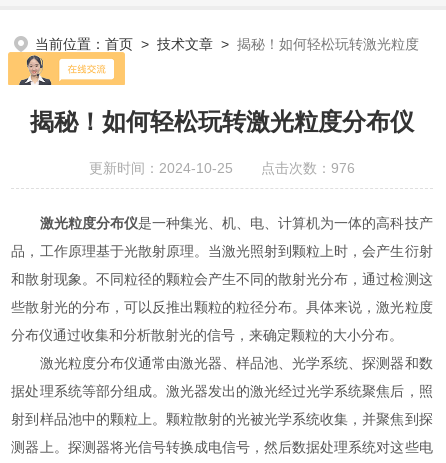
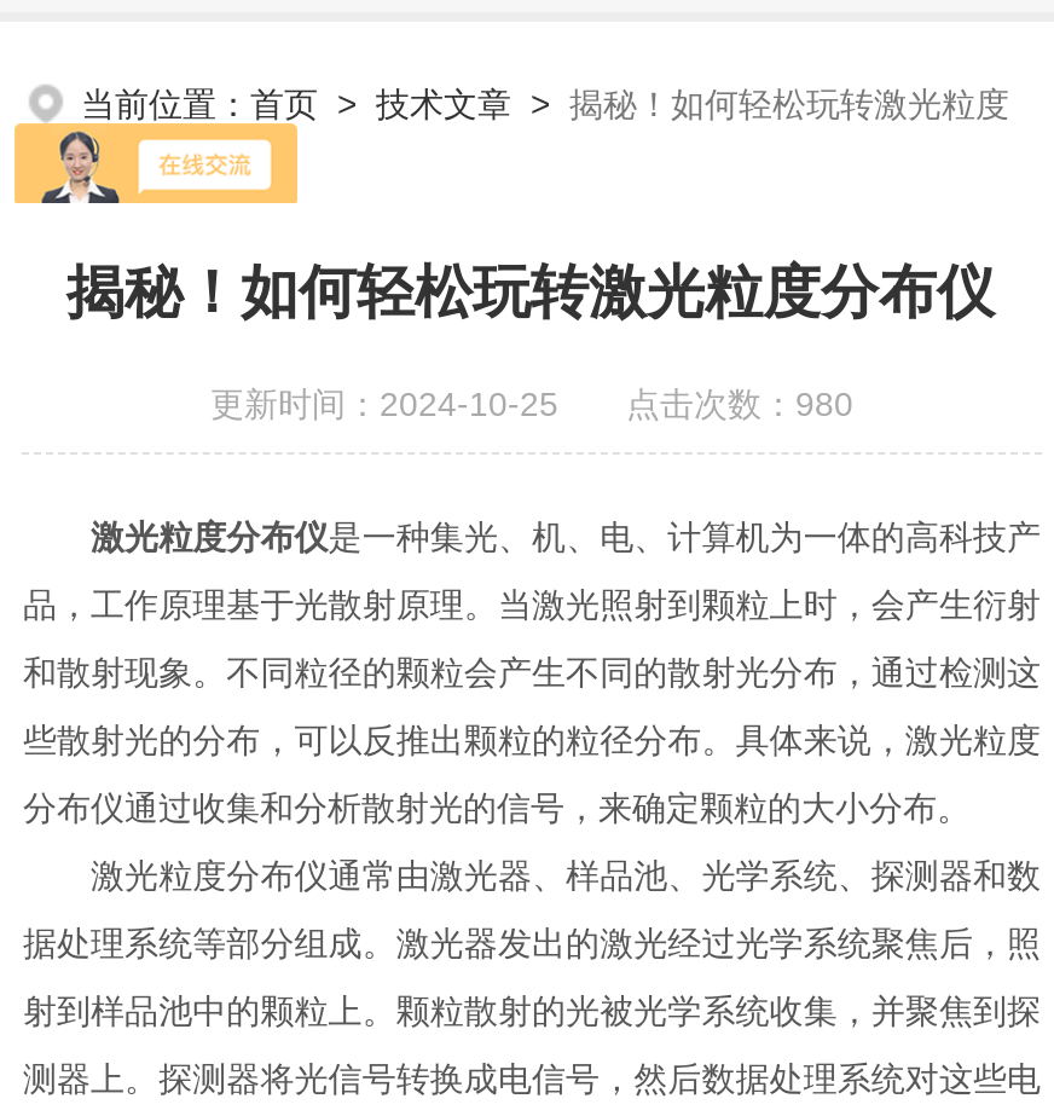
[89,160,355,176] 更新时间：2024-10-25 点击次数：976 -> [210,384,853,423] 更新时间：2024-10-25 点击次数：980

